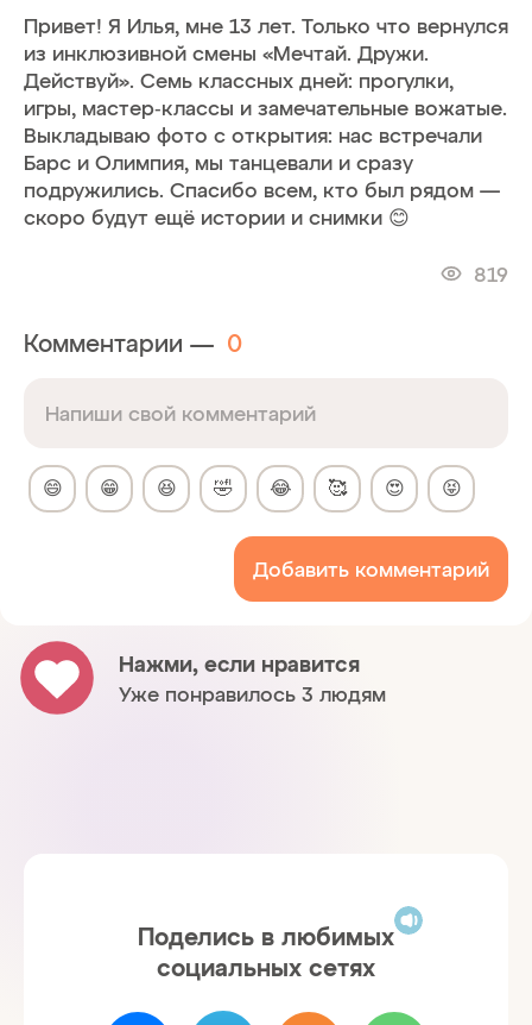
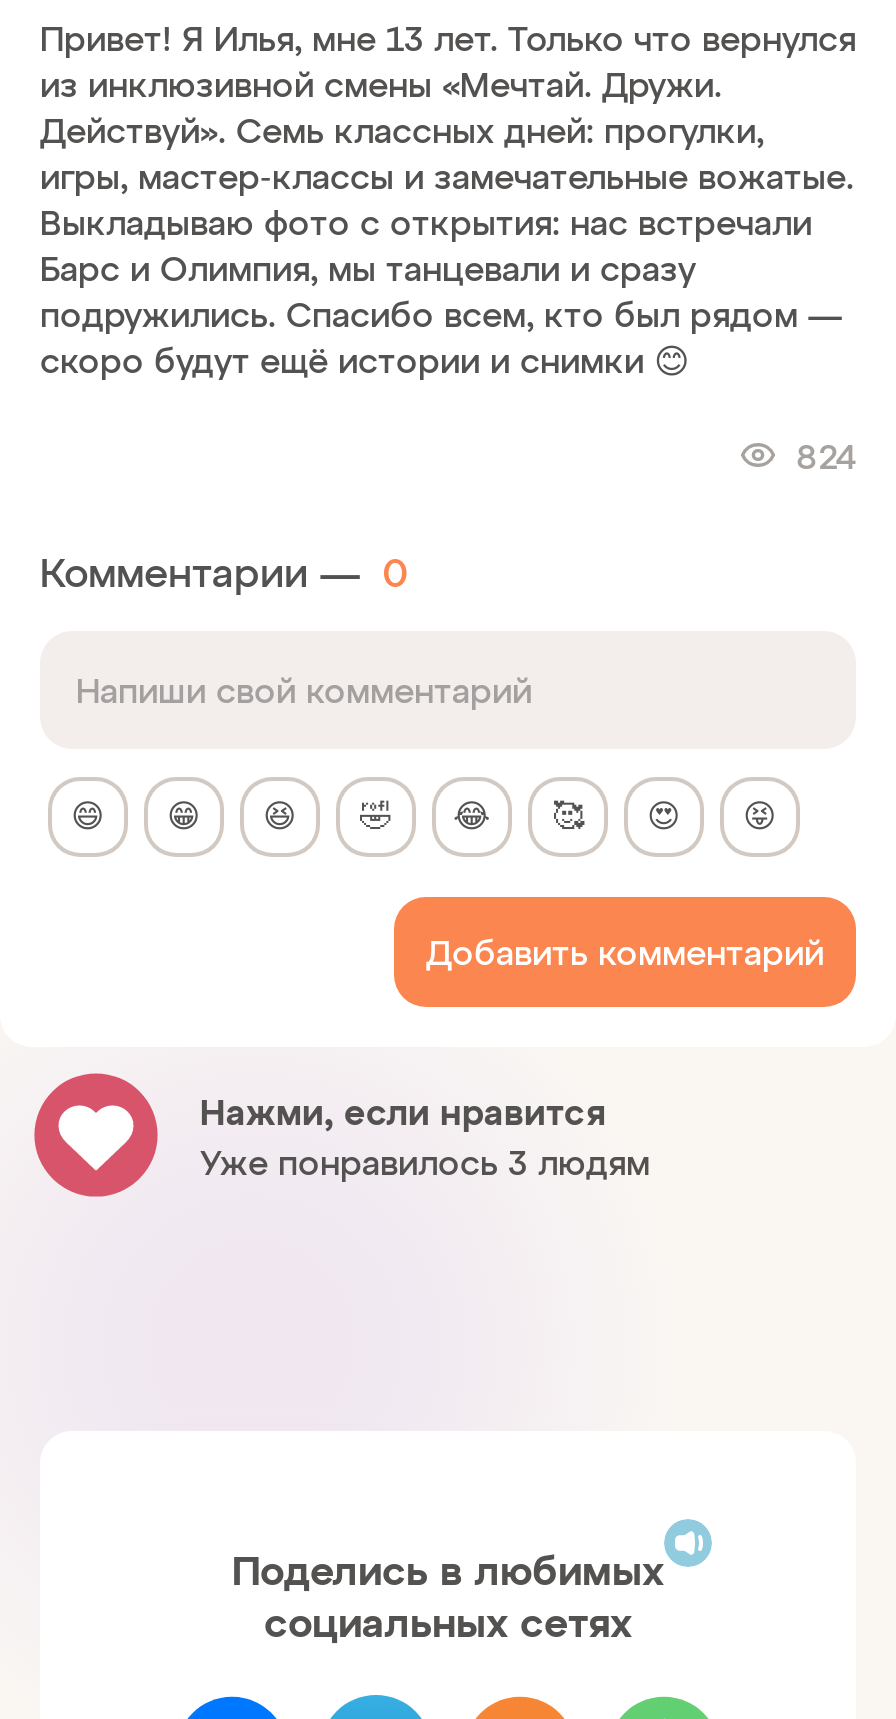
[474,259,508,287] 819 -> [796,430,856,478] 824

